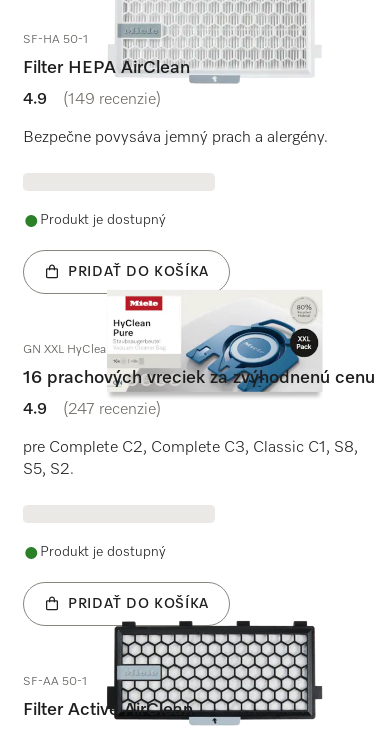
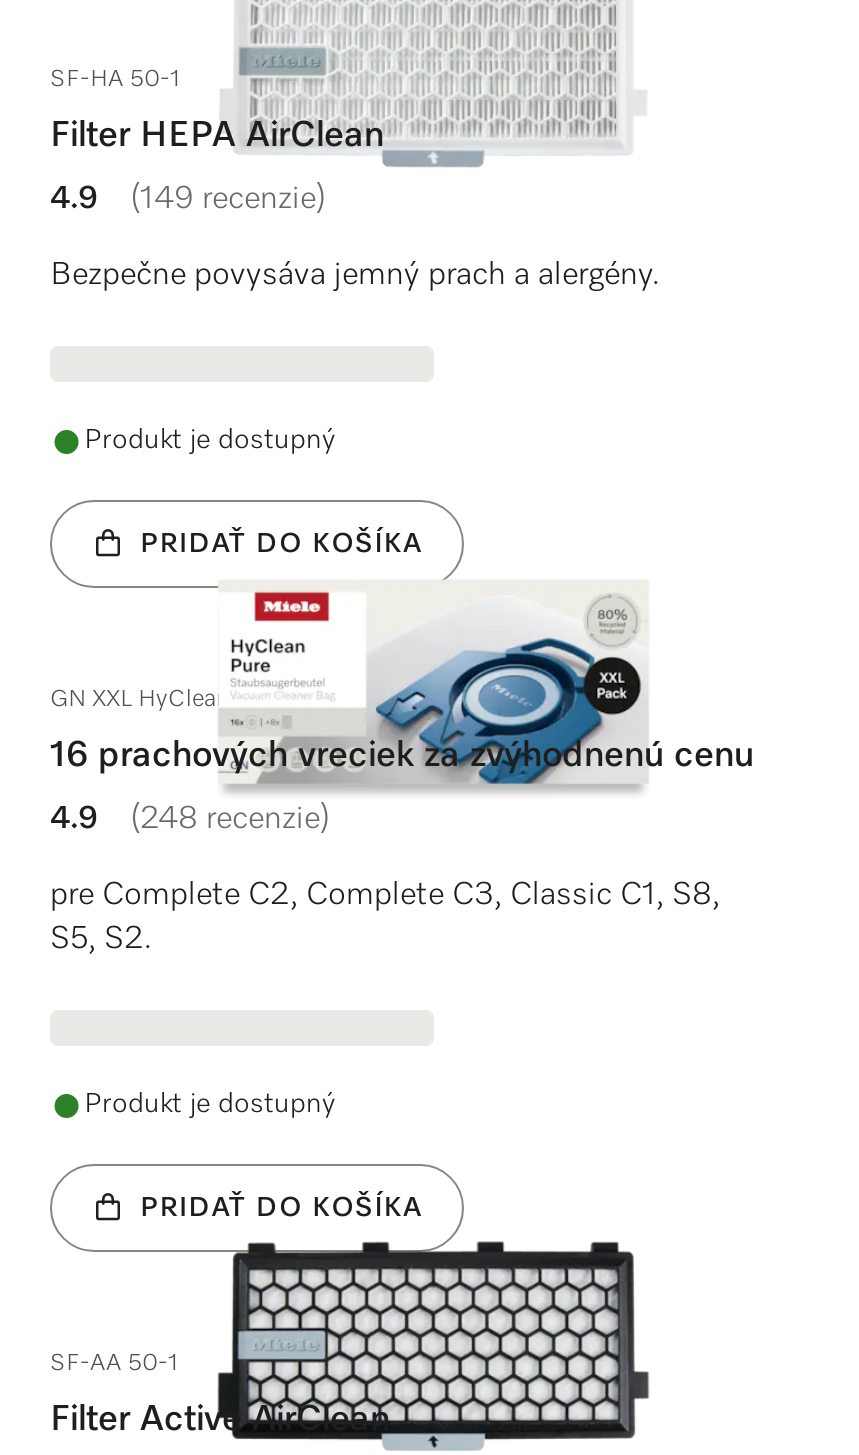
[23,402,161,418] 4.9 (247 recenzie) -> [50,804,330,836] 4.9 (248 recenzie)

